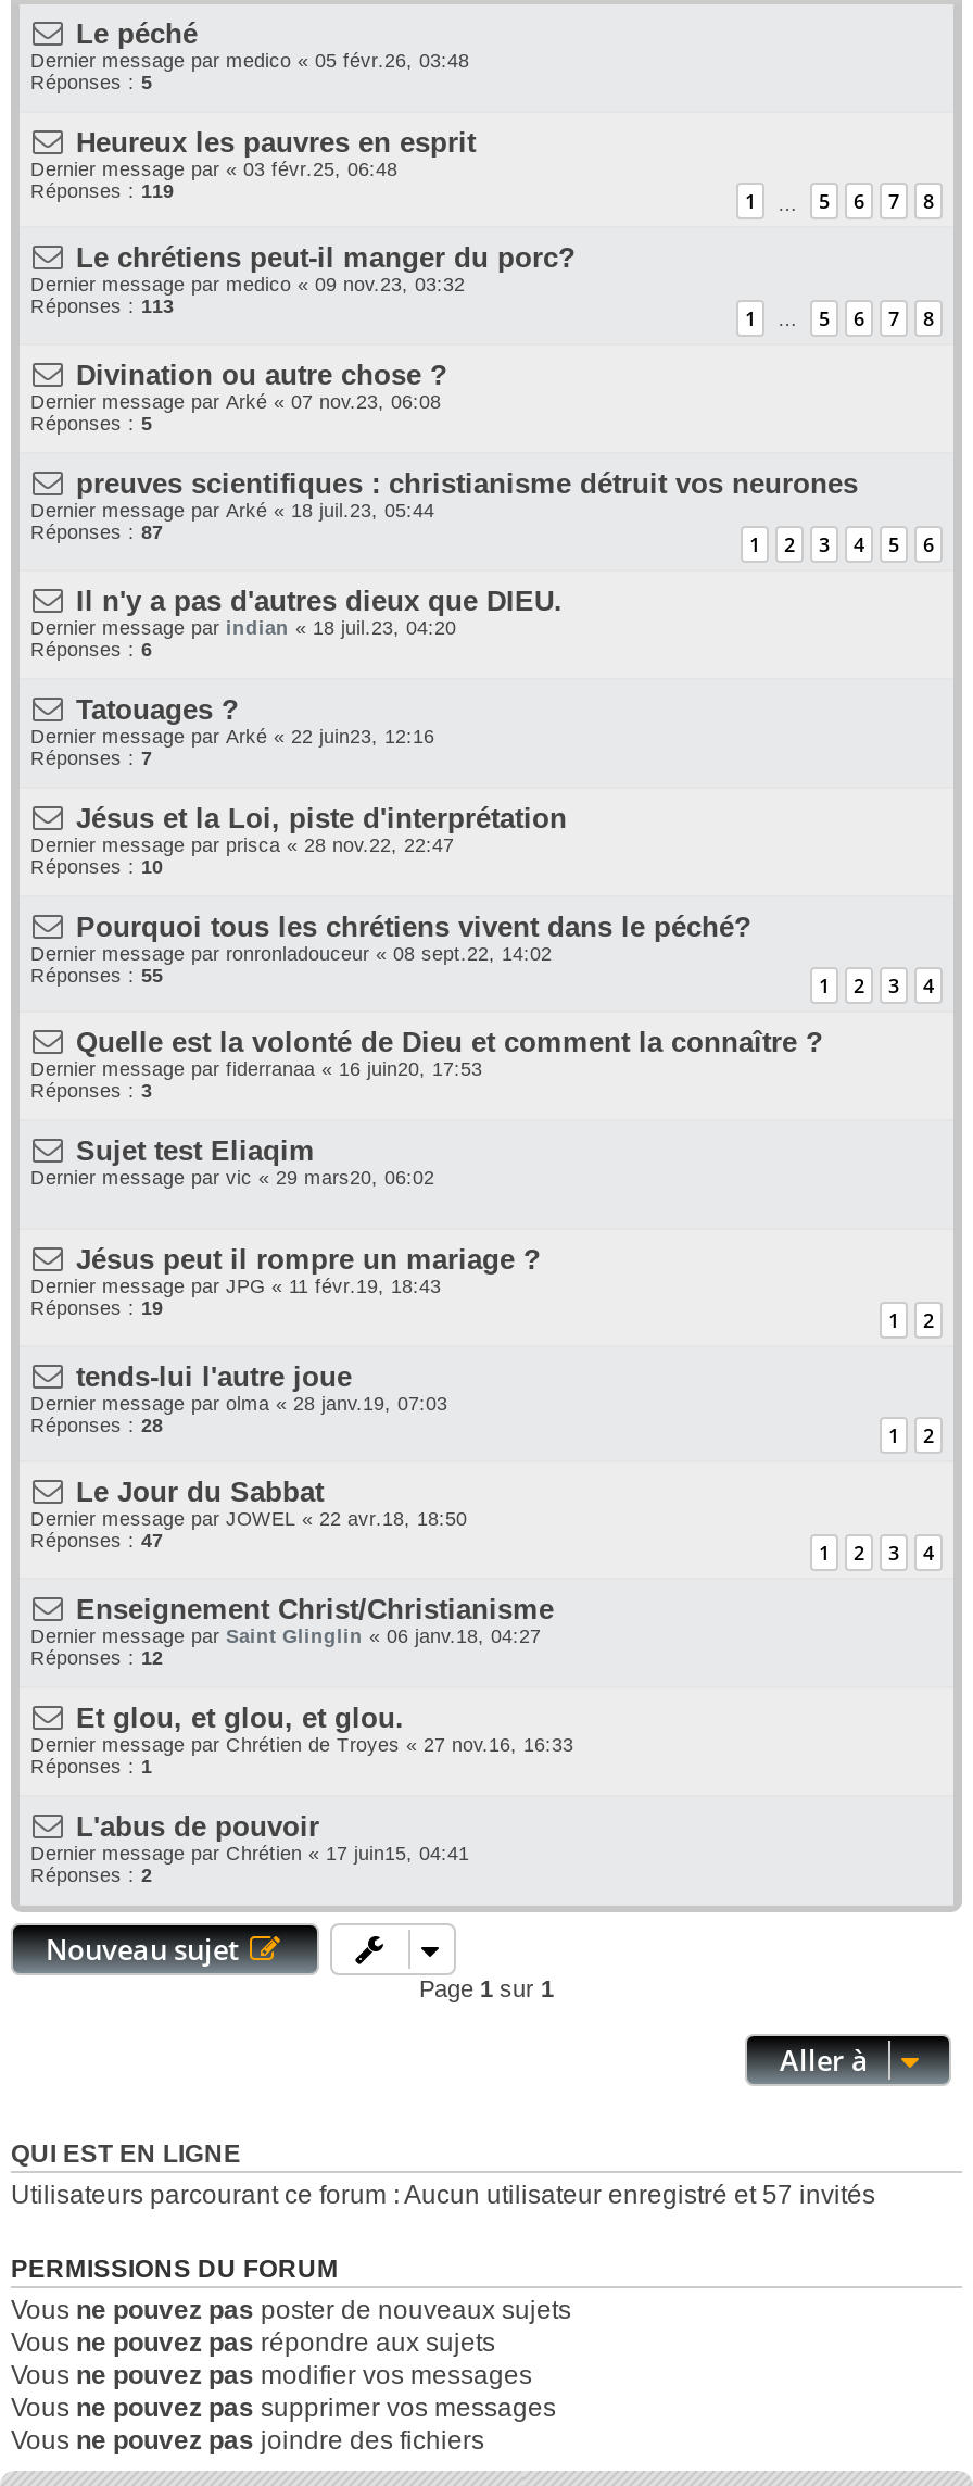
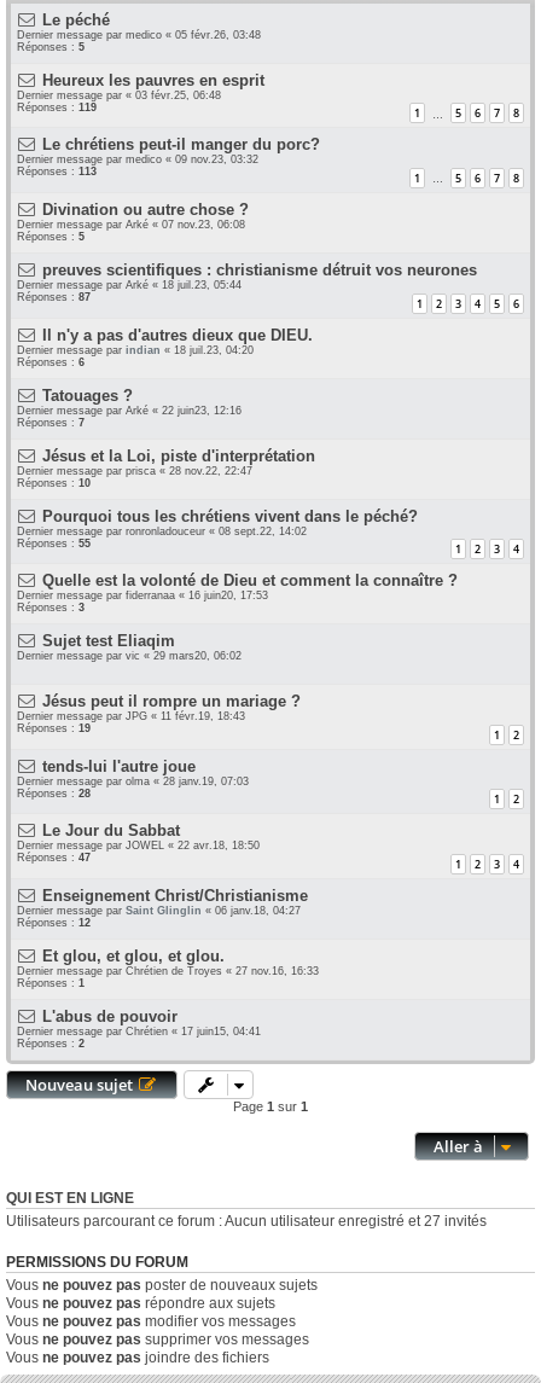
[11,2180,875,2210] Utilisateurs parcourant ce forum : Aucun utilisateur enregistré et 57 invités -> [6,1213,487,1230] Utilisateurs parcourant ce forum : Aucun utilisateur enregistré et 27 invités

